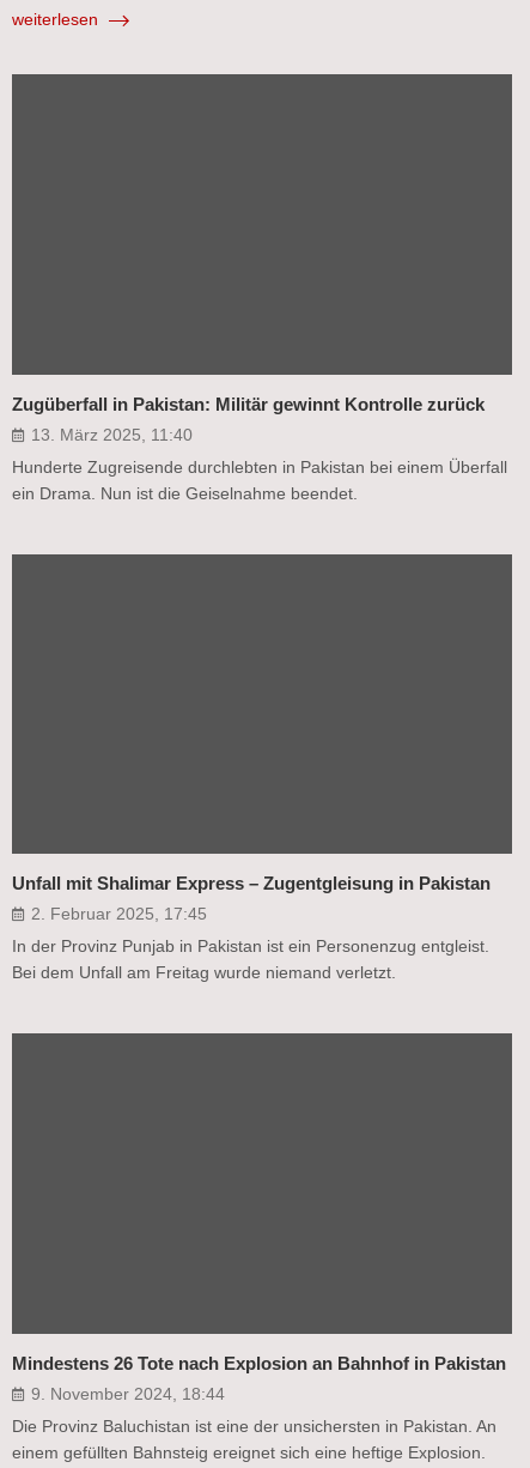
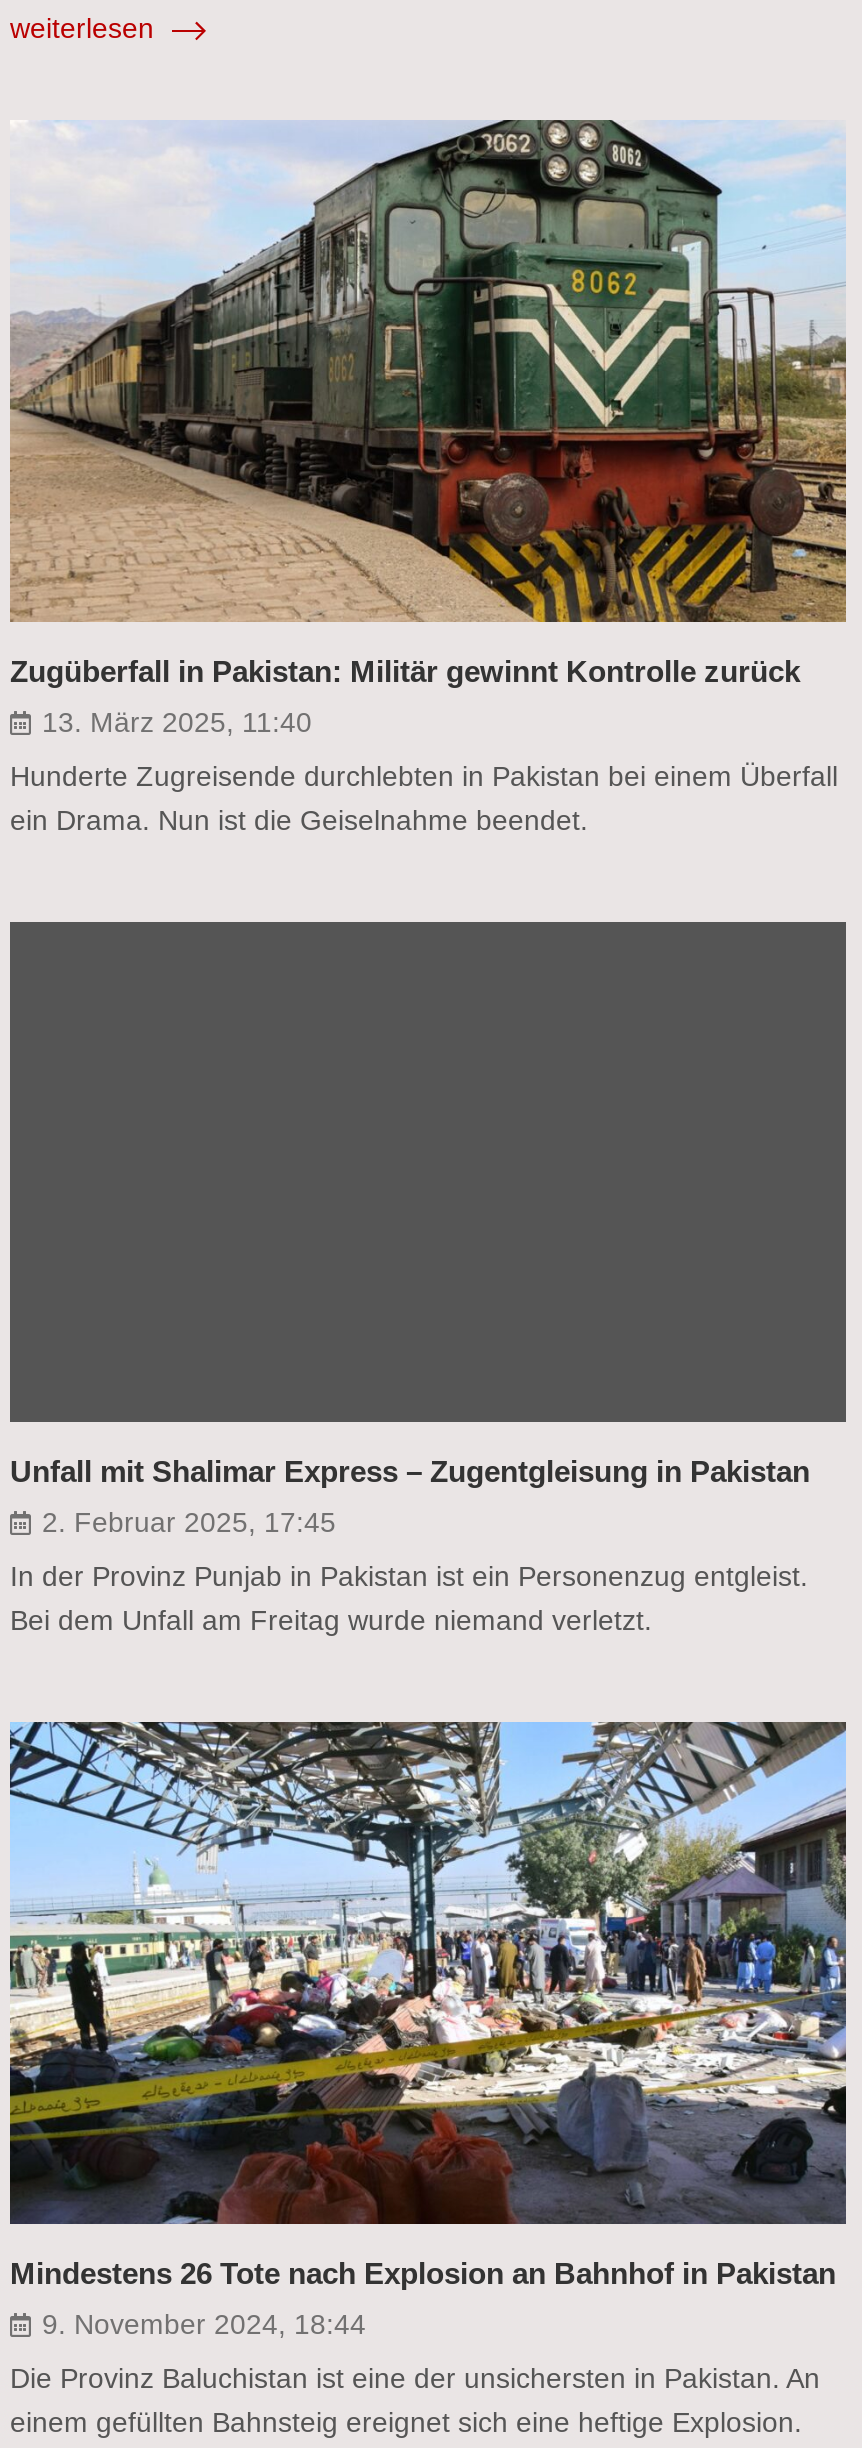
none -> [10,120,848,624] [image]
none -> [10,1722,846,2224] [image]

